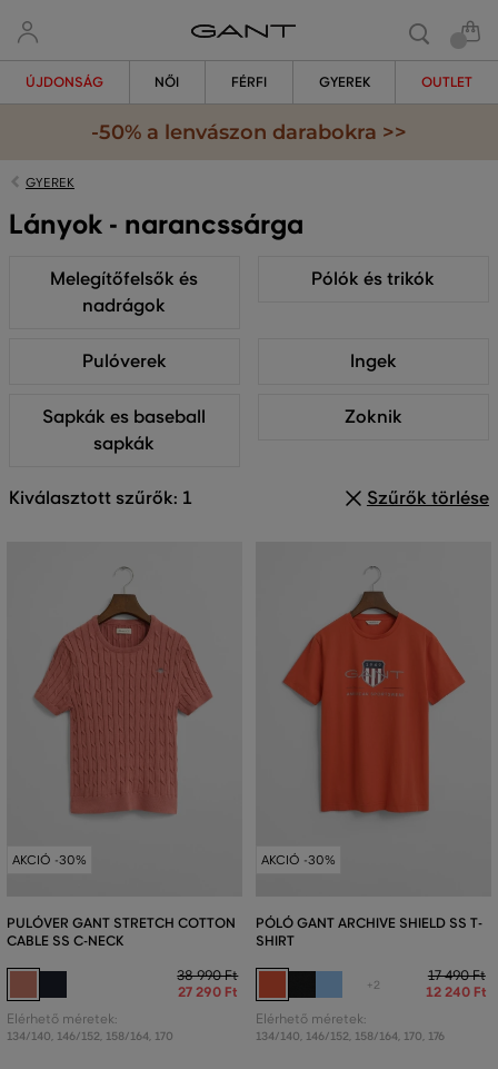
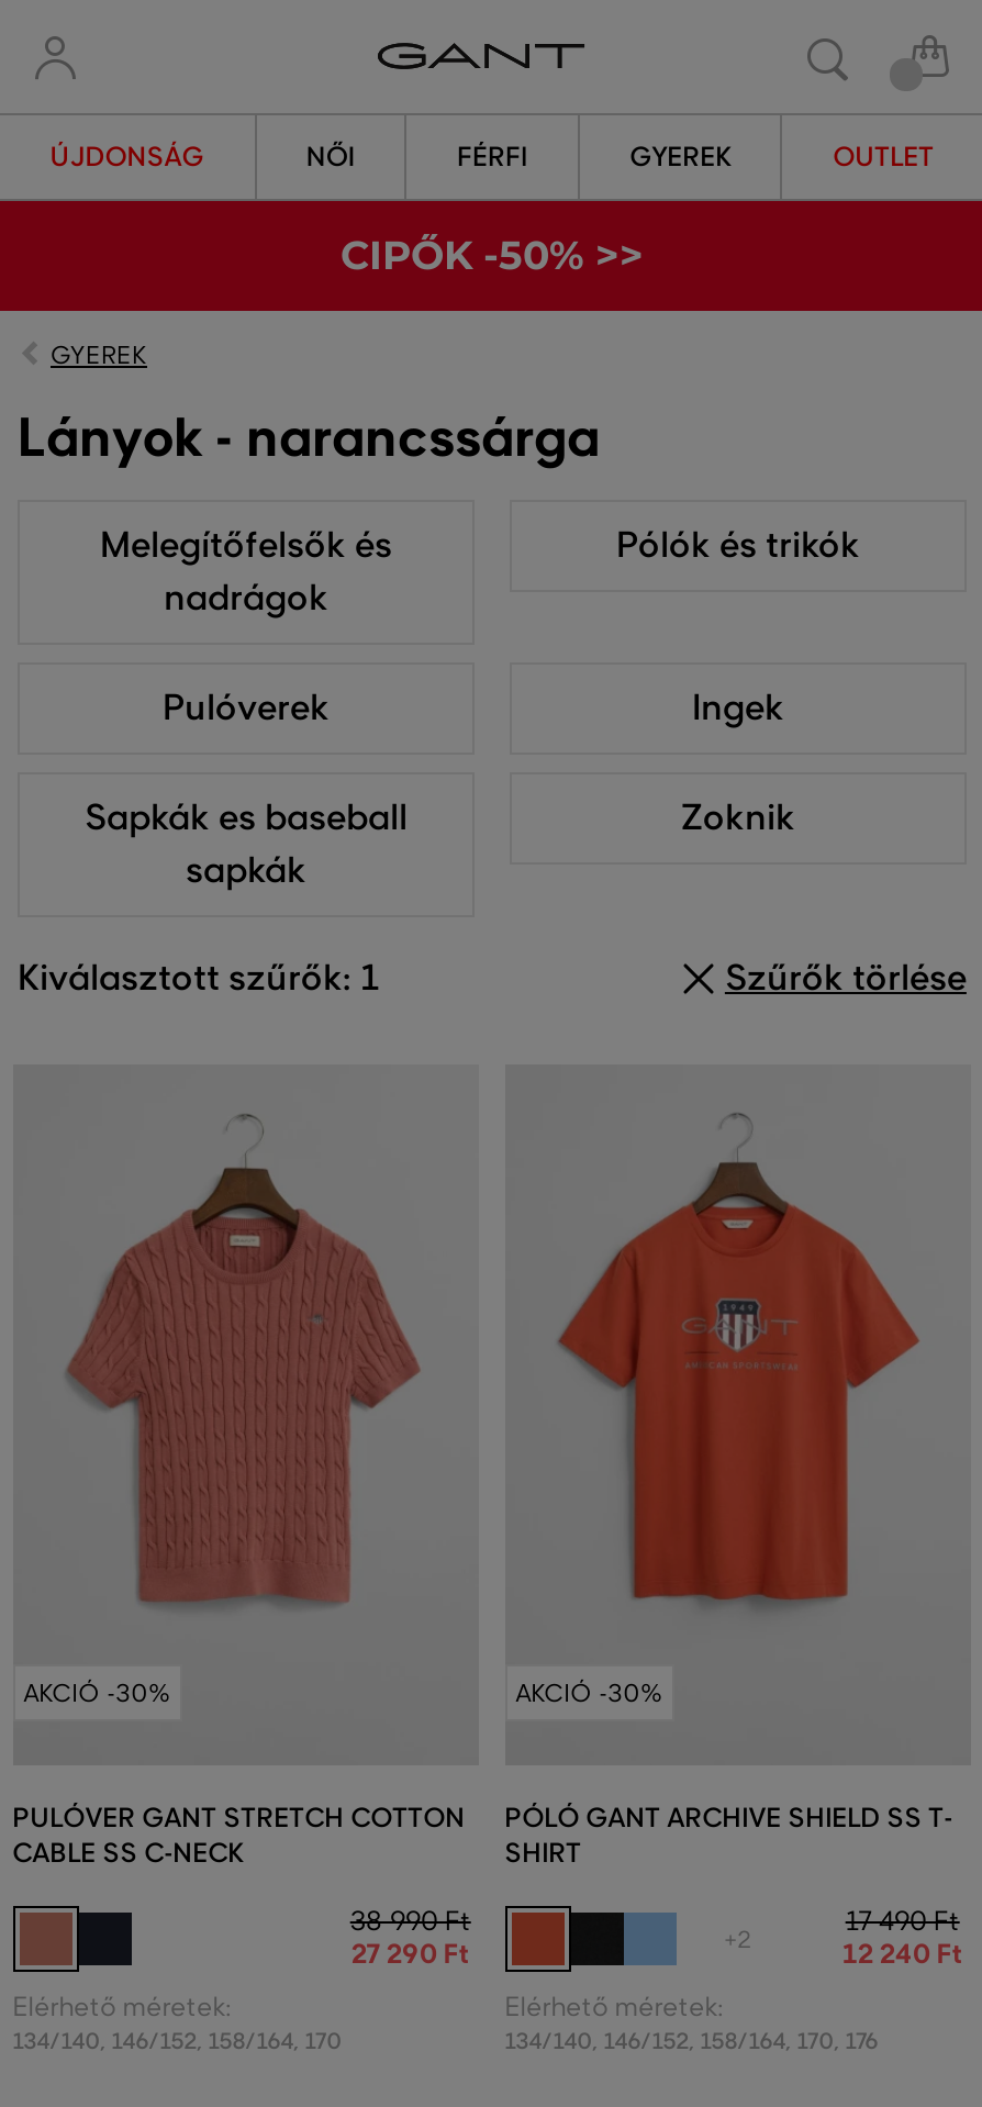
[91,120,407,145] -50% a lenvászon darabokra >> -> [341,232,644,280] CIPŐK -50% >>

